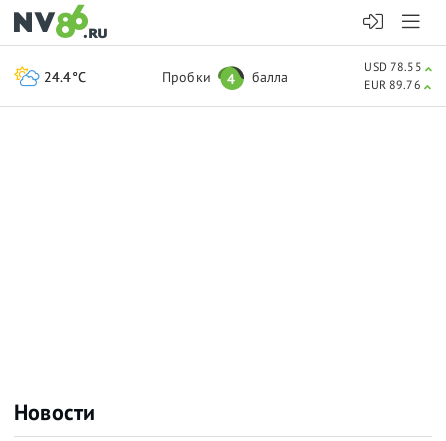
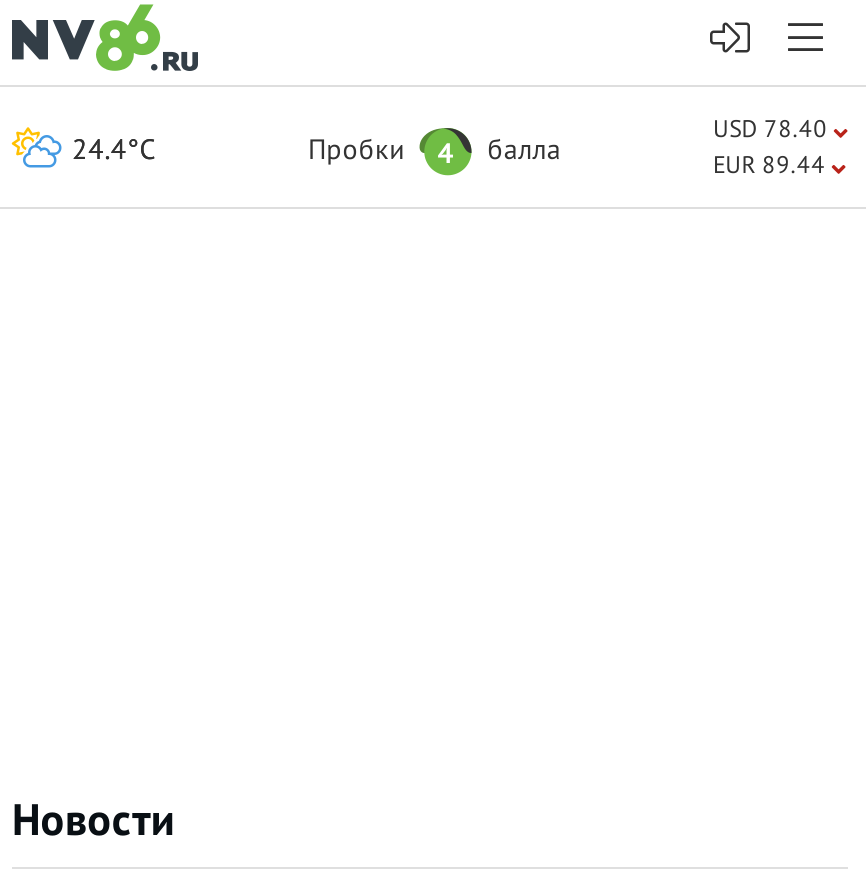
[364,59,425,74] USD 78.55 -> [713,113,834,143] USD 78.40
[364,77,424,92] EUR 89.76 -> [713,149,832,179] EUR 89.44

